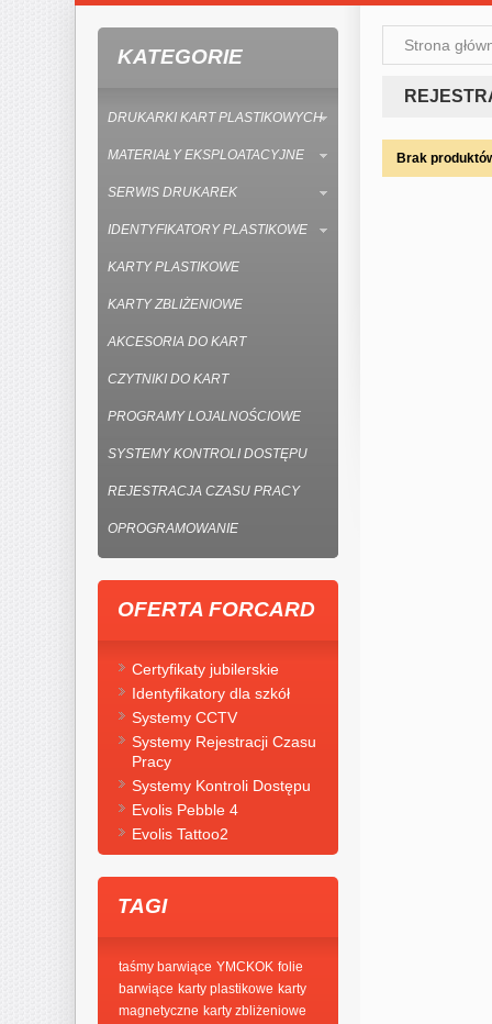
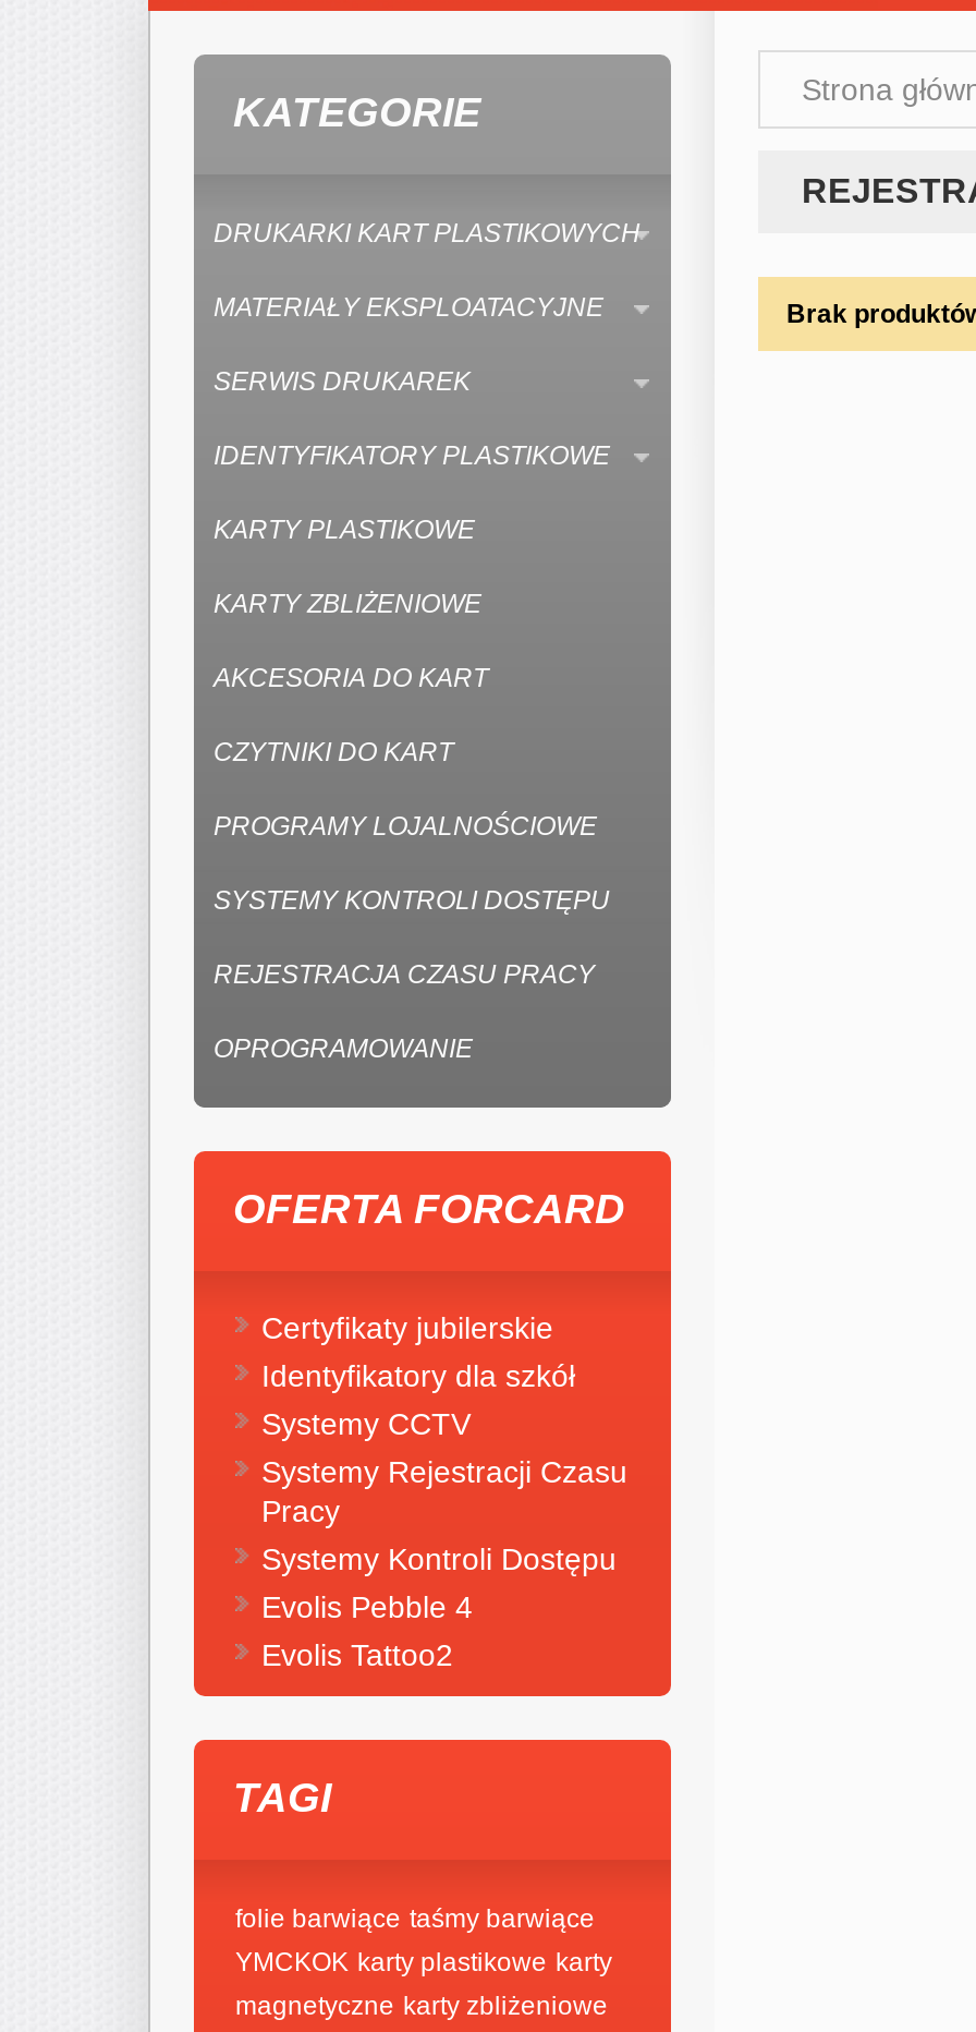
[119,959,303,975] taśmy barwiące YMCKOK folie -> [235,1903,595,1934] folie barwiące taśmy barwiące
[119,981,306,997] barwiące karty plastikowe karty -> [235,1947,612,1977] YMCKOK karty plastikowe karty

